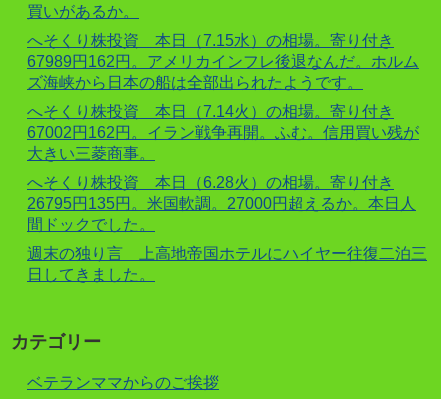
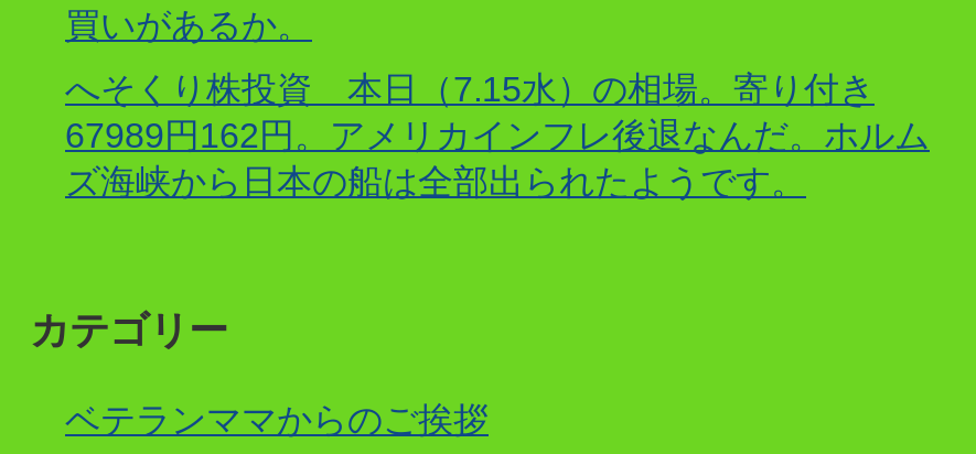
[27,103,427,283] へそくり株投資 本日（7.14火）の相場。寄り付き | 67002円162円。イラン戦争再開。ふむ。信用買い残が | 大きい三菱商事。 | へそくり株投資 本日（6.28火）の相場。寄り付き | 26795円135円。米国軟調。27000円超えるか。本日人 | 間ドックでした。 | 週末の独り言 上高地帝国ホテルにハイヤー往復二泊三 | 日してきました。 -> none

